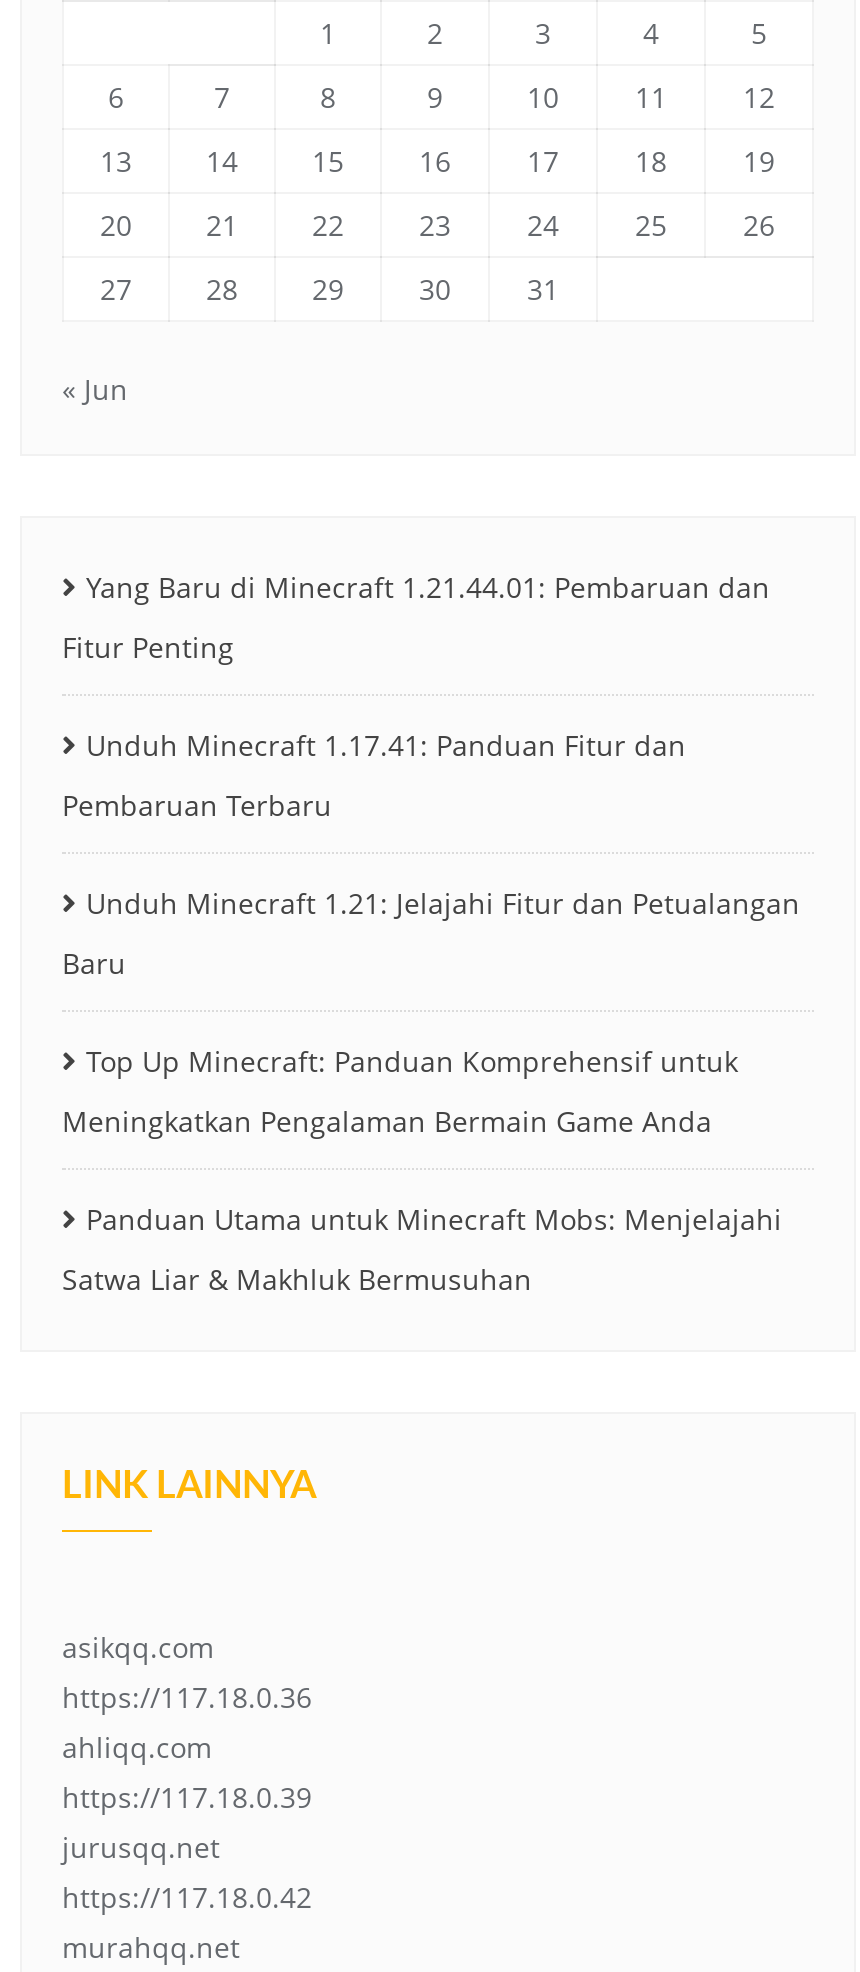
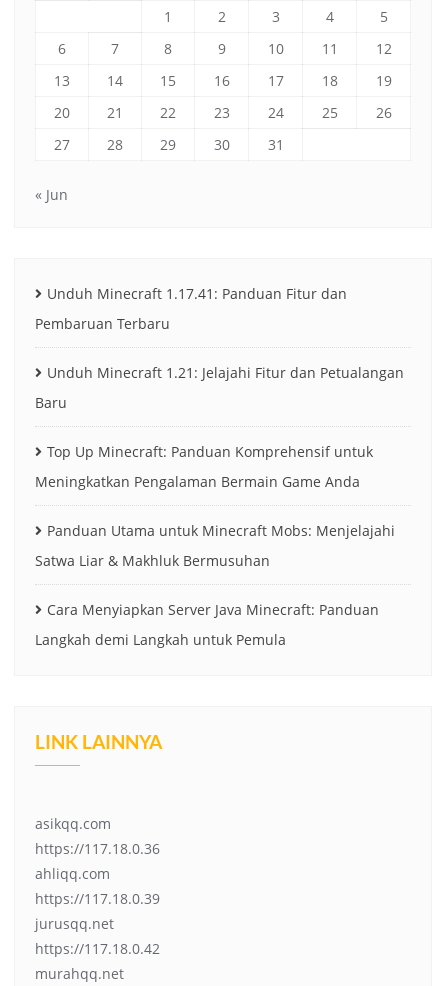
[62,568,770,666] Yang Baru di Minecraft 1.21.44.01: Pembaruan dan | Fitur Penting -> none
moved [62,726,800,1298] -> [35,284,404,570]: Unduh Minecraft 1.17.41: Panduan Fitur dan | Pembaruan Terbaru | Unduh Minecraft 1.21: Jelajahi Fitur dan Petualangan | Baru | Top Up Minecraft: Panduan Komprehensif untuk | Meningkatkan Pengalaman Bermain Game Anda | Panduan Utama untuk Minecraft Mobs: Menjelajahi | Satwa Liar & Makhluk Bermusuhan
none -> [35,600,379,649] Cara Menyiapkan Server Java Minecraft: Panduan | Langkah demi Langkah untuk Pemula

